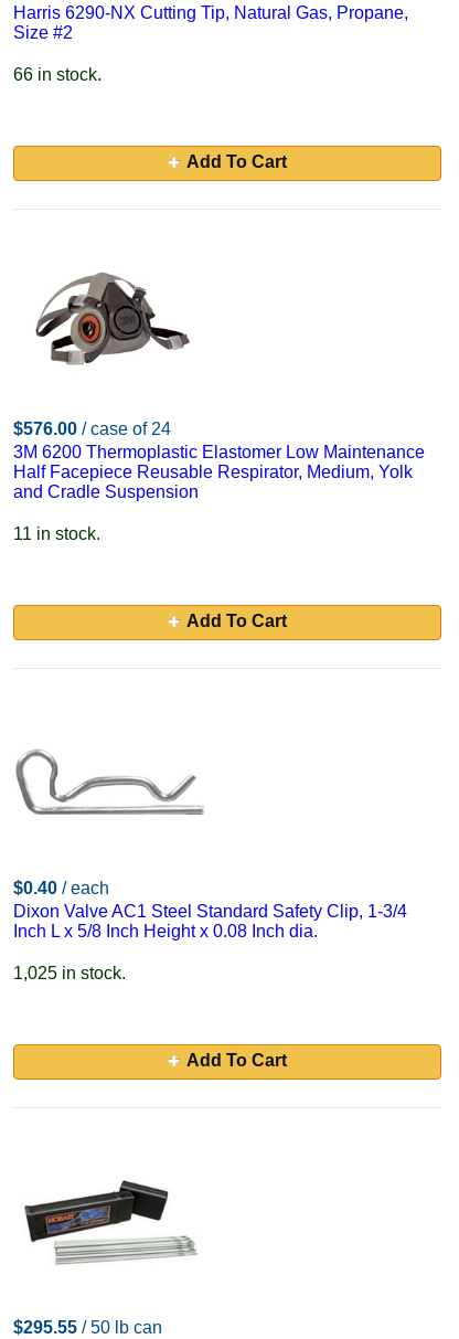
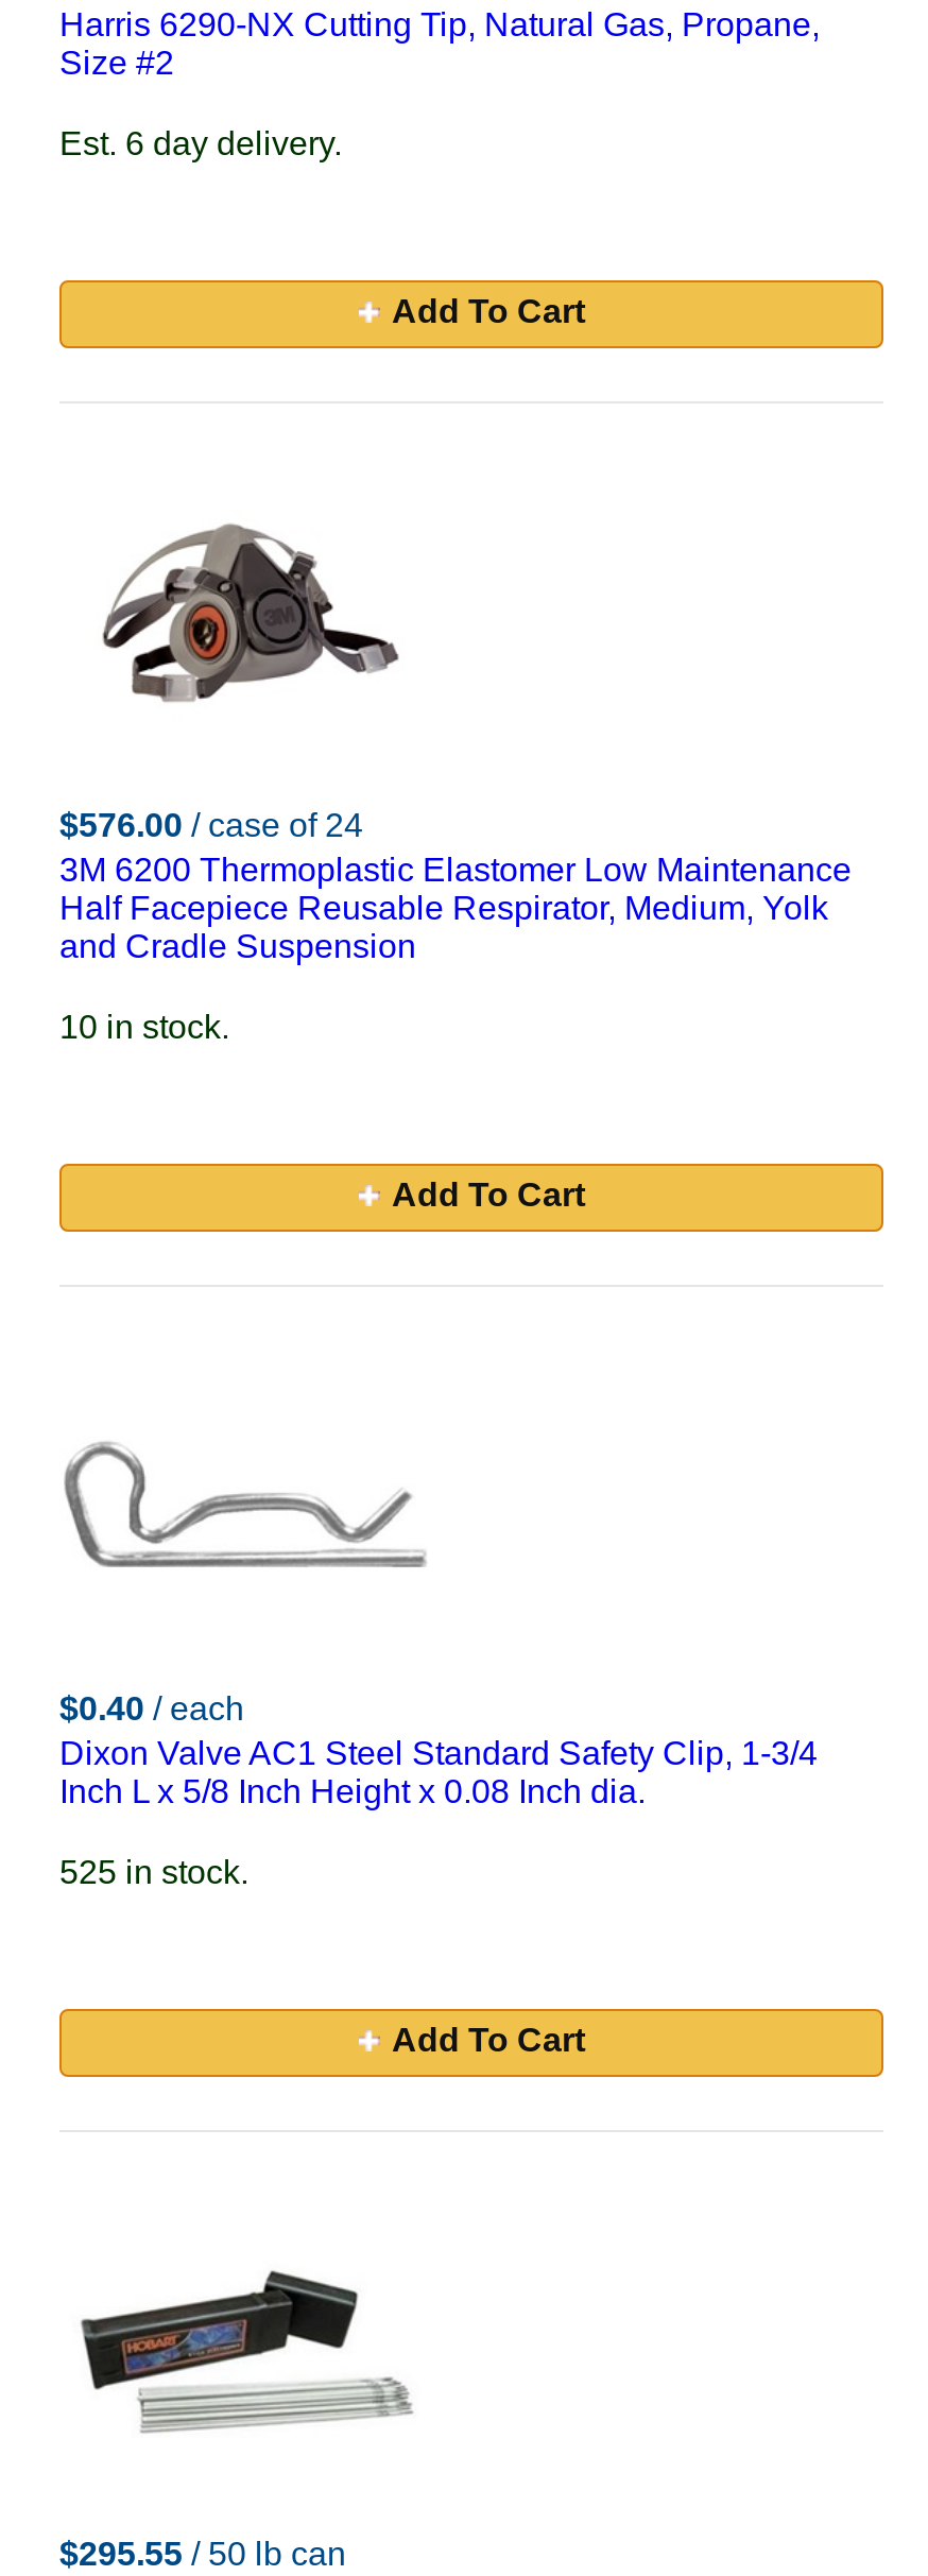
[13,65,102,84] 66 in stock. -> [59,125,342,161] Est. 6 day delivery.
[13,524,100,543] 11 in stock. -> [59,1009,229,1045] 10 in stock.
[13,964,126,982] 1,025 in stock. -> [59,1854,248,1890] 525 in stock.

